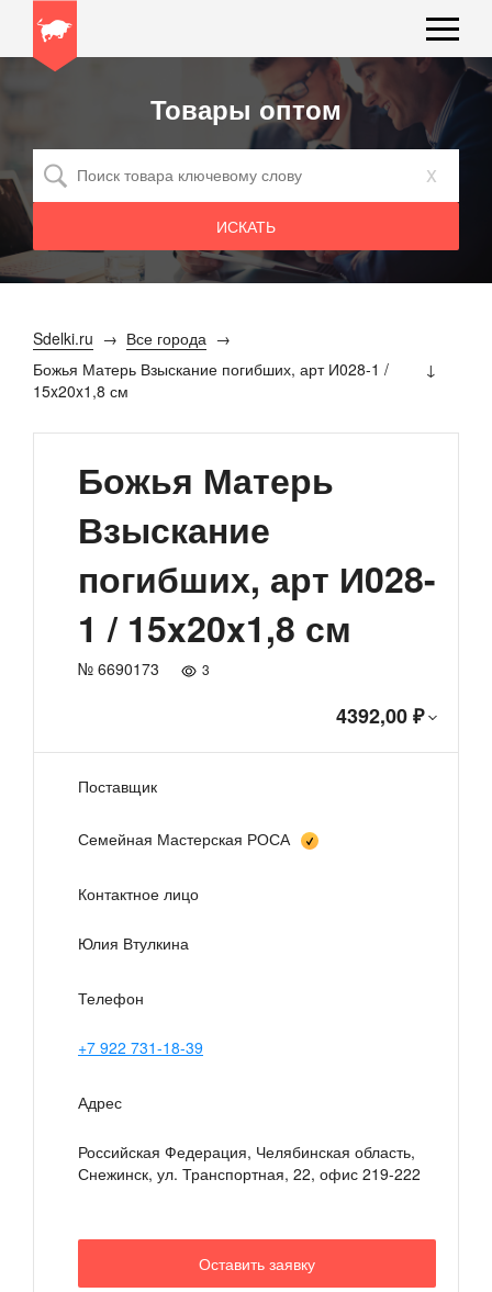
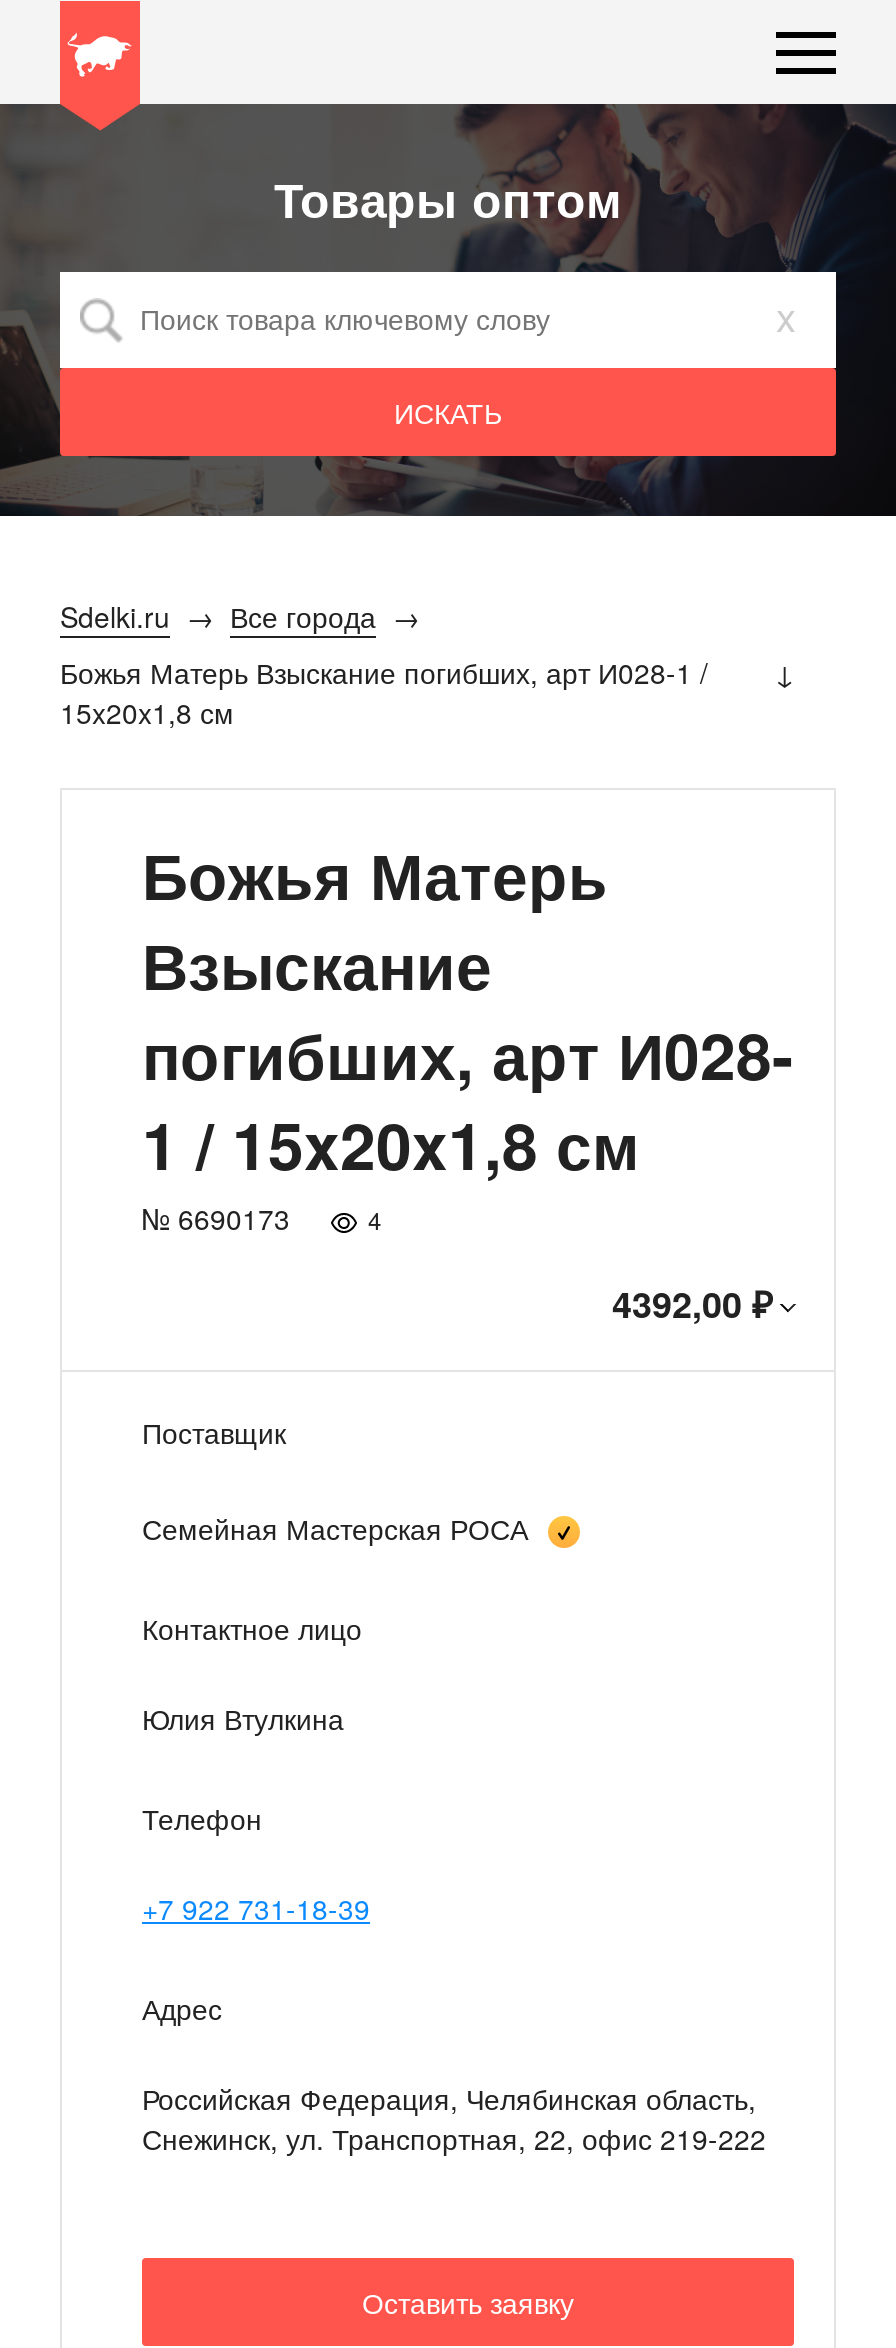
[202,660,210,678] 3 -> [368,1202,382,1236] 4

